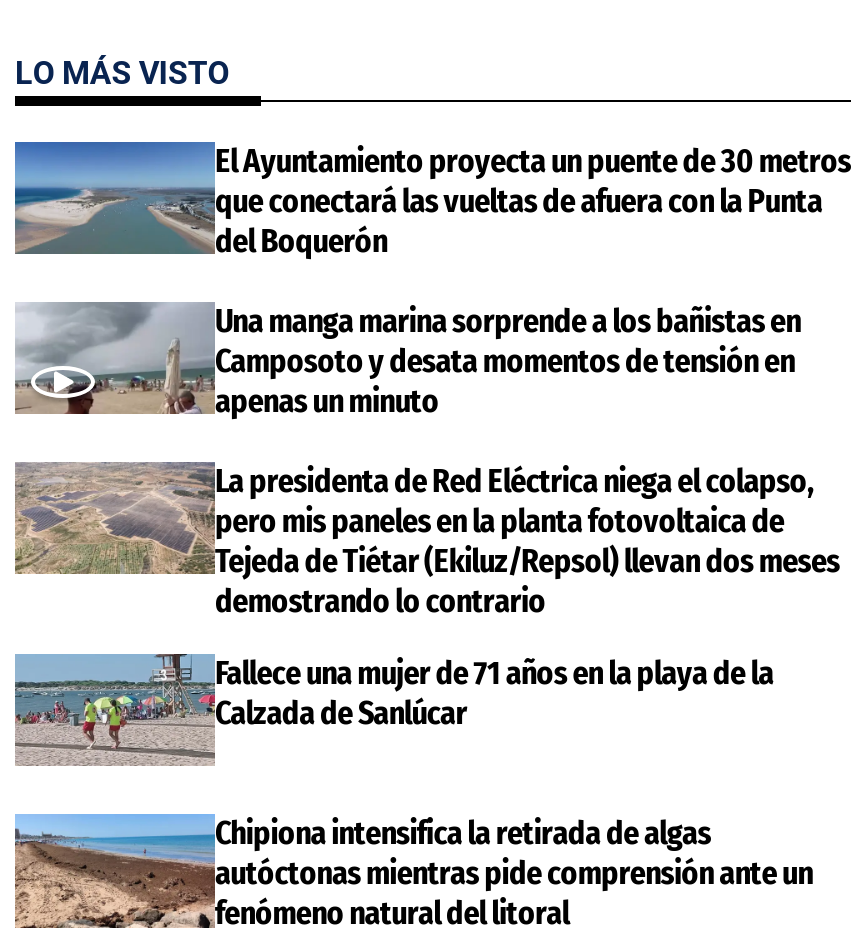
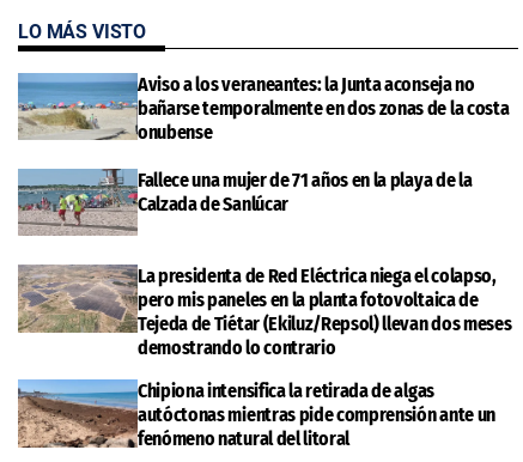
[13,142,851,260] [image] | El Ayuntamiento proyecta un puente de 30 metros | que conectará las vueltas de afuera con la Punta | del Boquerón -> [18,73,509,143] [image] | Aviso a los veraneantes: la Junta aconseja no | bañarse temporalmente en dos zonas de la costa | onubense
[17,302,187,414] [image] -> [18,168,121,235] [image]
[215,302,801,420] Una manga marina sorprende a los bañistas en | Camposoto y desata momentos de tensión en | apenas un minuto -> none
moved [215,655,774,733] -> [138,169,472,215]: Fallece una mujer de 71 años en la playa de la | Calzada de Sanlúcar

